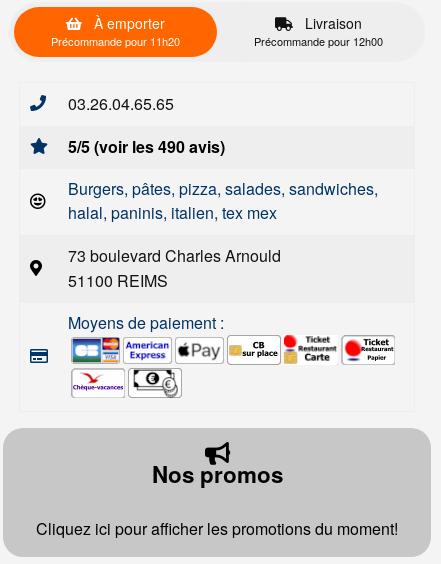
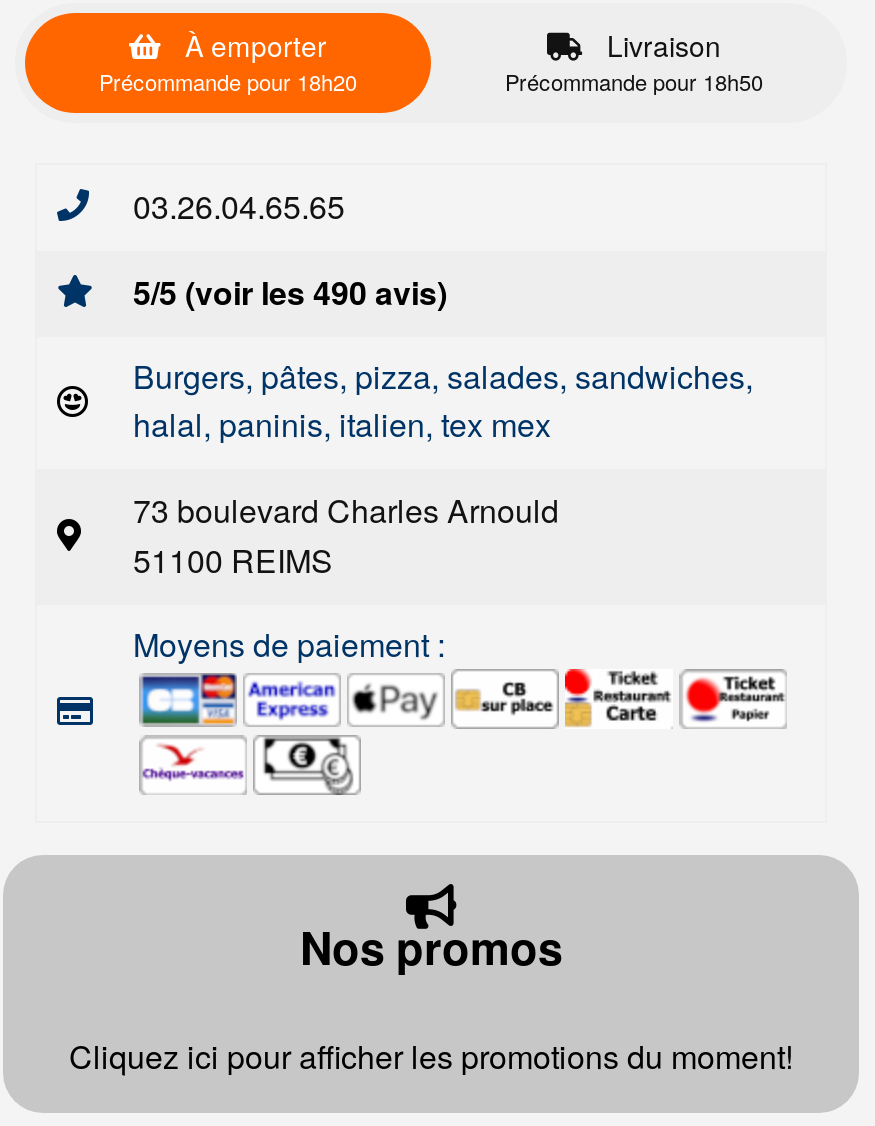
[51,33,180,49] Précommande pour 11h20 -> [99,65,357,97] Précommande pour 18h20
[254,33,383,49] Précommande pour 12h00 -> [505,65,763,97] Précommande pour 18h50

